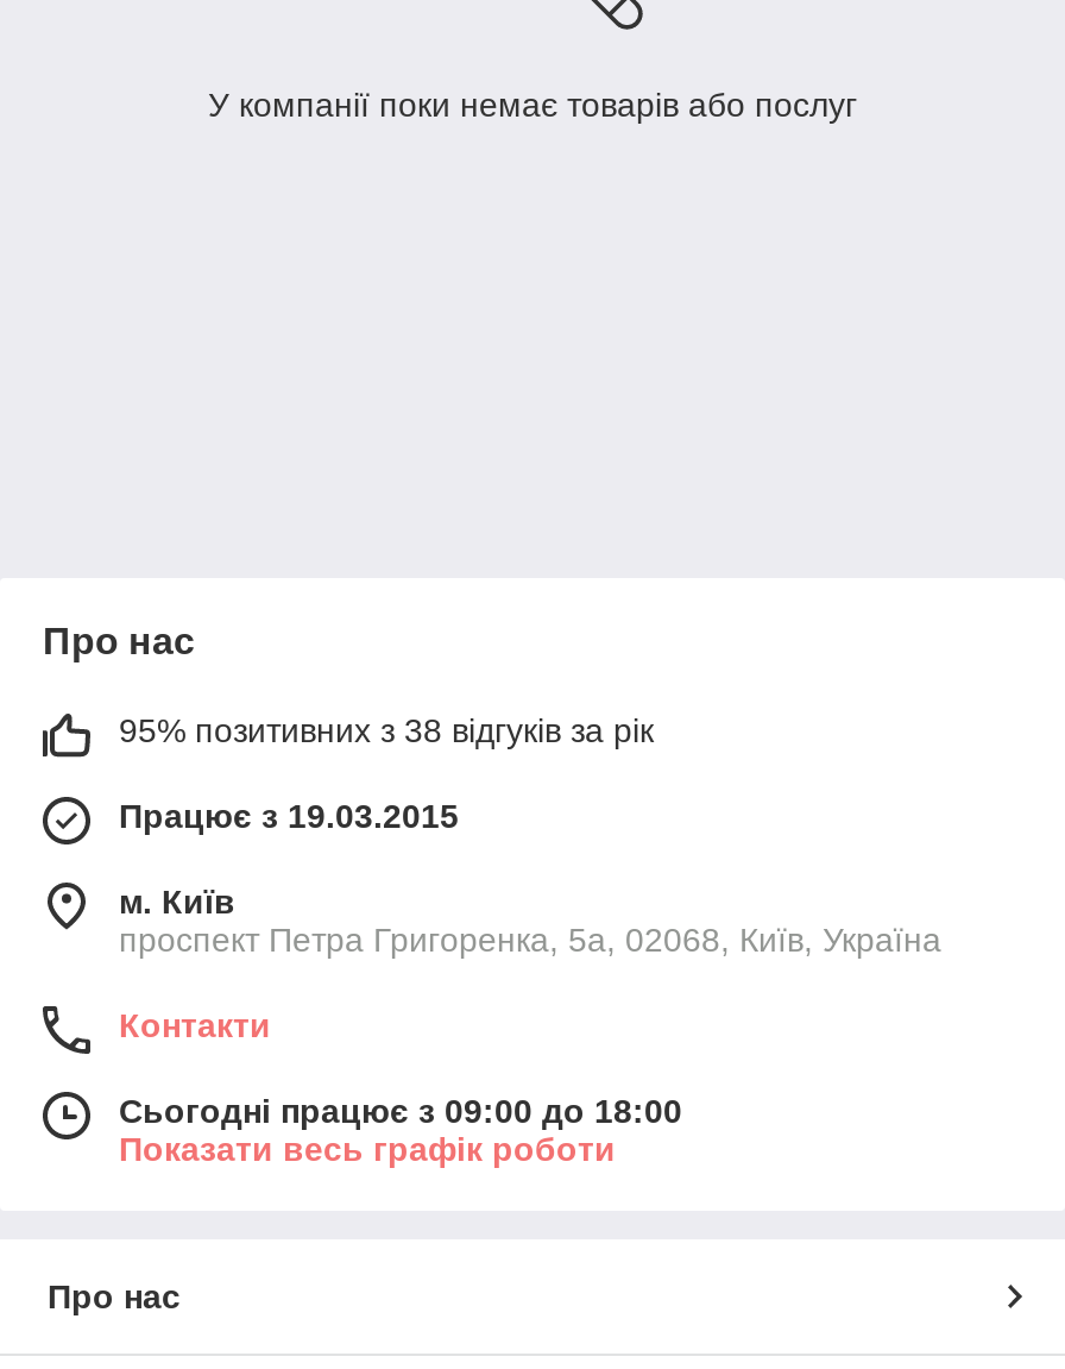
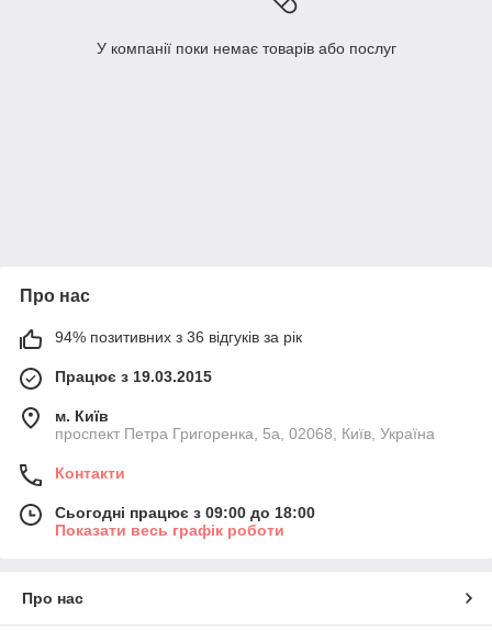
[119,712,654,751] 95% позитивних з 38 відгуків за рік -> [55,329,302,346] 94% позитивних з 36 відгуків за рік

